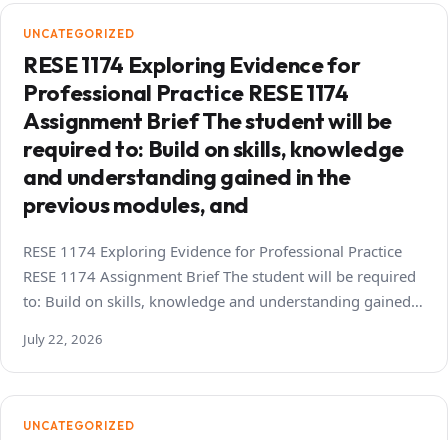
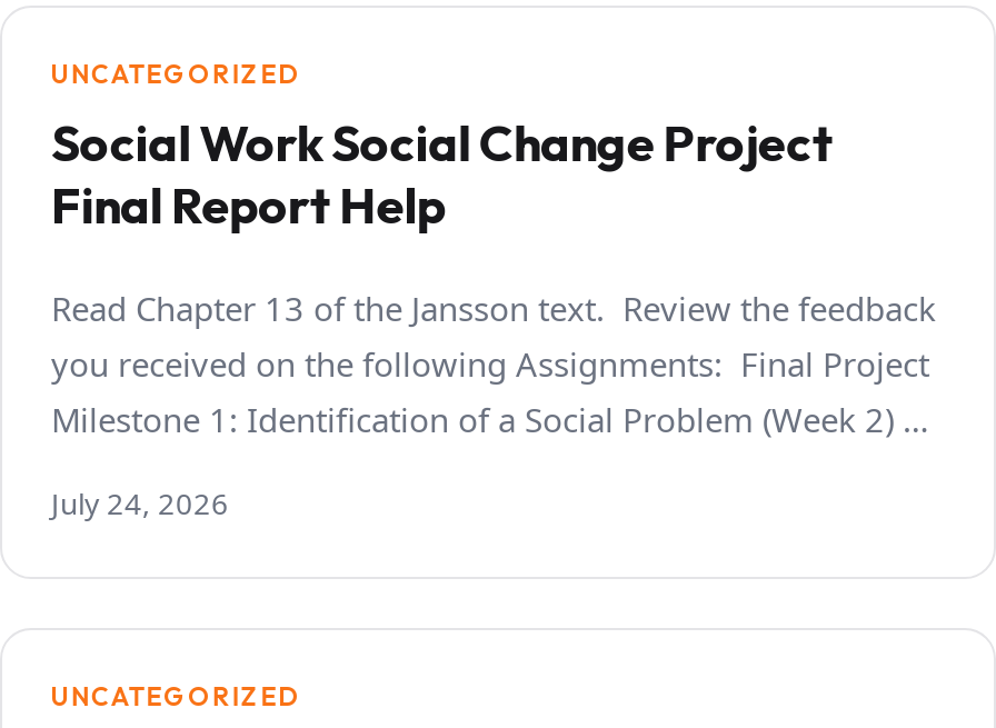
[23,51,404,219] RESE 1174 Exploring Evidence for | Professional Practice RESE 1174 | Assignment Brief The student will be | required to: Build on skills, knowledge | and understanding gained in the | previous modules, and -> [51,112,833,237] Social Work Social Change Project | Final Report Help
[23,241,423,311] RESE 1174 Exploring Evidence for Professional Practice | RESE 1174 Assignment Brief The student will be required | to: Build on skills, knowledge and understanding gained… -> [51,285,936,441] Read Chapter 13 of the Jansson text. Review the feedback | you received on the following Assignments: Final Project | Milestone 1: Identification of a Social Problem (Week 2) …
[23,330,103,348] July 22, 2026 -> [51,483,229,523] July 24, 2026

